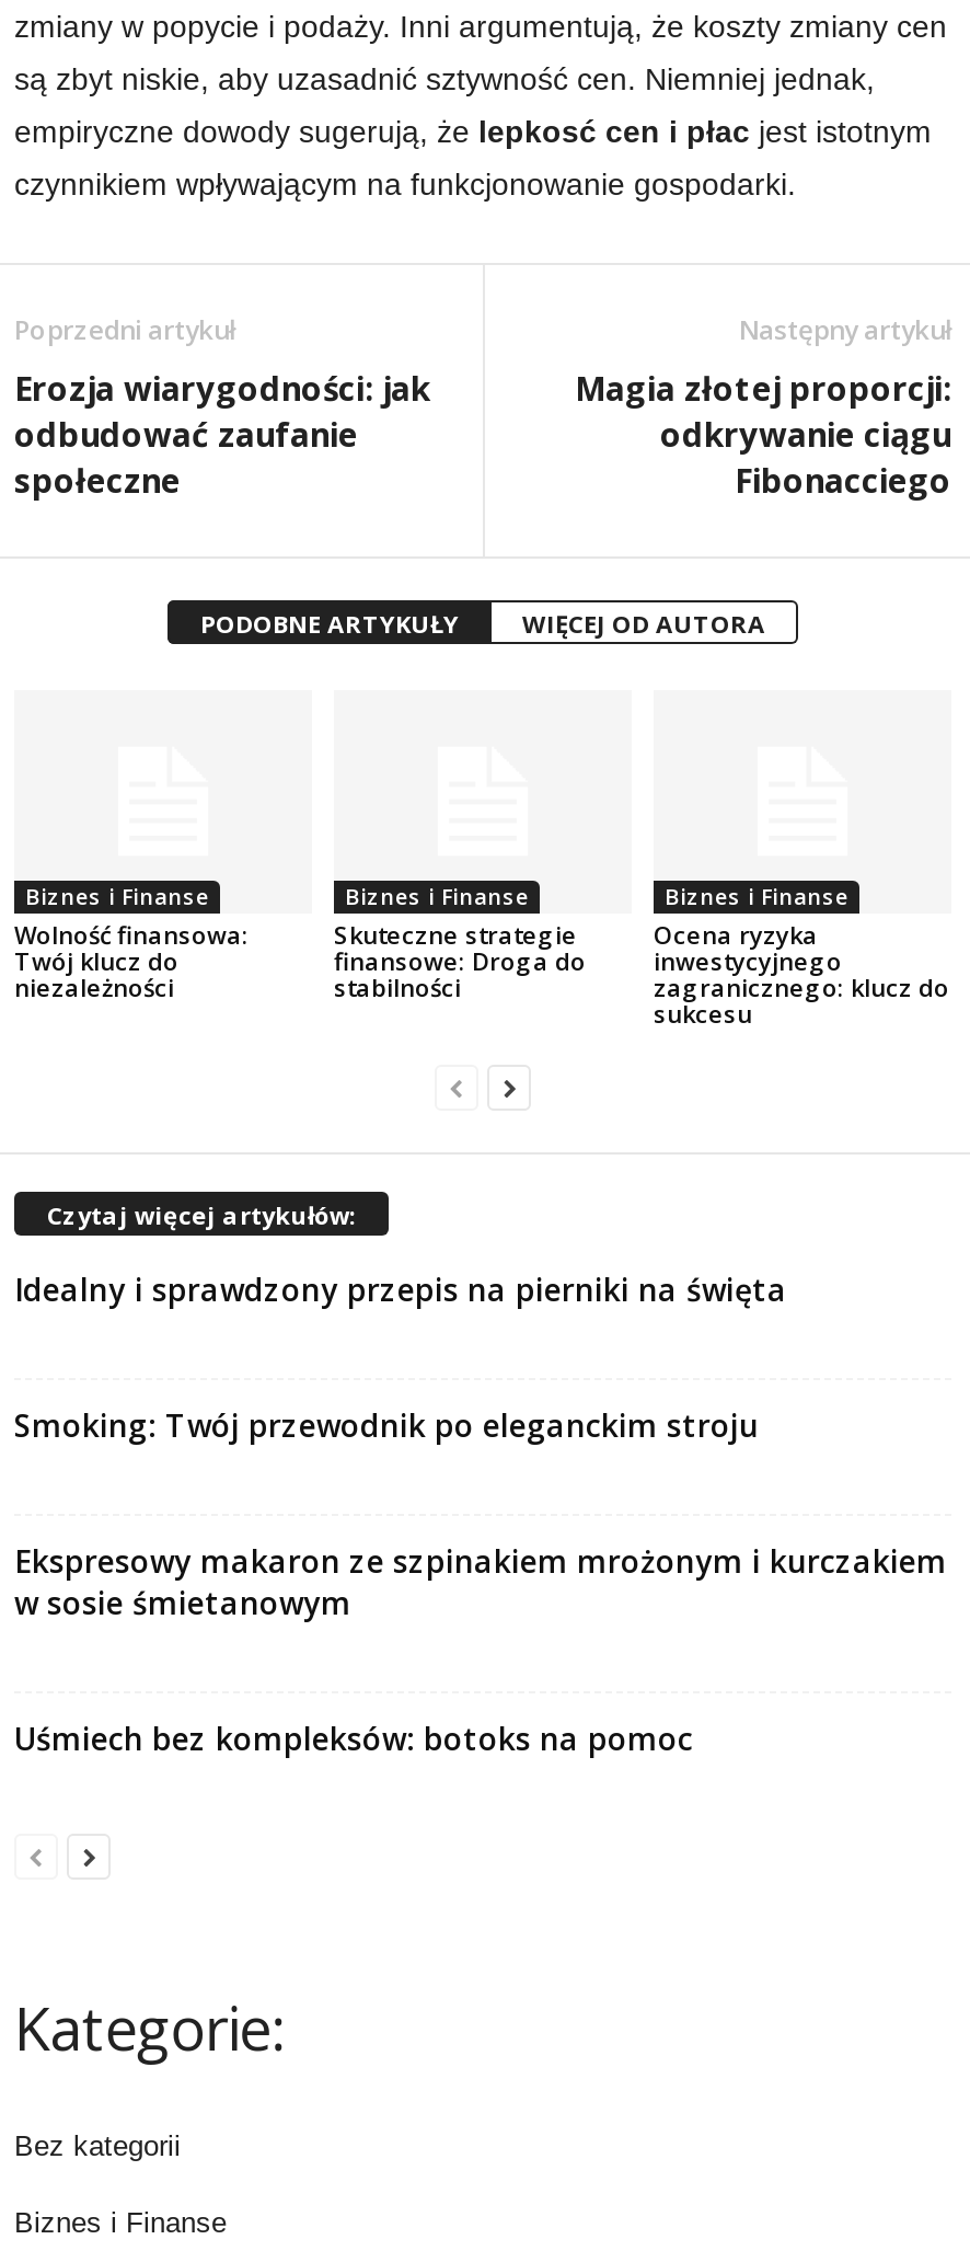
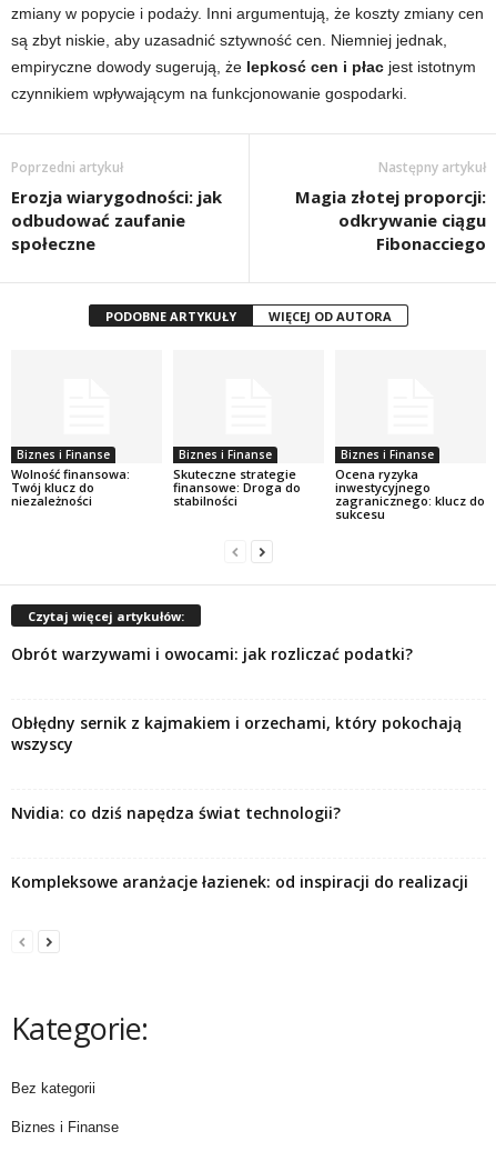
[14,1268,787,1309] Idealny i sprawdzony przepis na pierniki na święta -> [11,643,413,664] Obrót warzywami i owocami: jak rozliczać podatki?
[14,1403,759,1445] Smoking: Twój przewodnik po eleganckim stroju -> [11,712,462,754] Obłędny sernik z kajmakiem i orzechami, który pokochają | wszyscy
[14,1539,947,1622] Ekspresowy makaron ze szpinakiem mrożonym i kurczakiem | w sosie śmietanowym -> [11,802,341,823] Nvidia: co dziś napędza świat technologii?
[14,1717,693,1758] Uśmiech bez kompleksów: botoks na pomoc -> [11,871,468,892] Kompleksowe aranżacje łazienek: od inspiracji do realizacji

